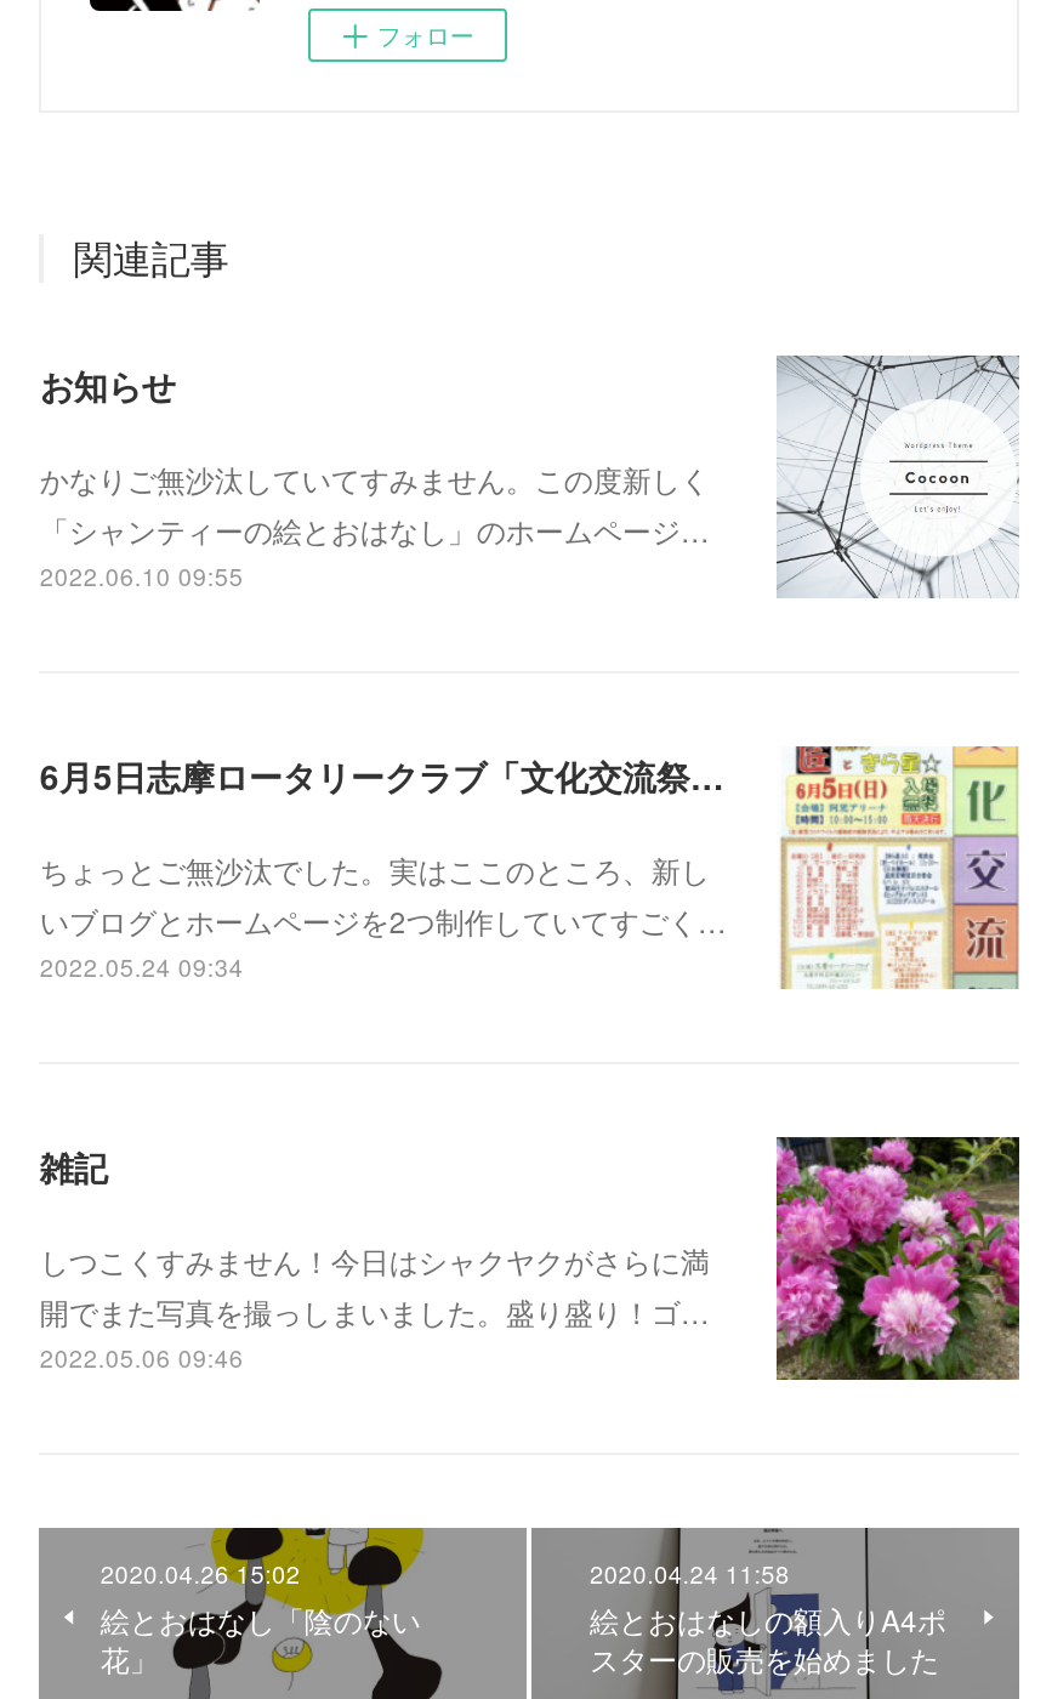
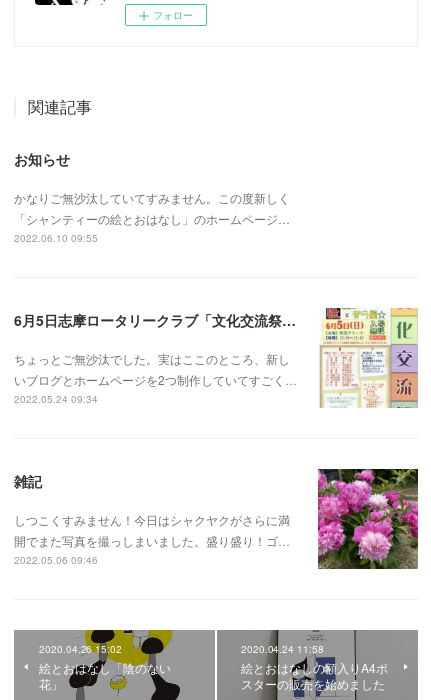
[774,352,1022,600] [image] -> none

